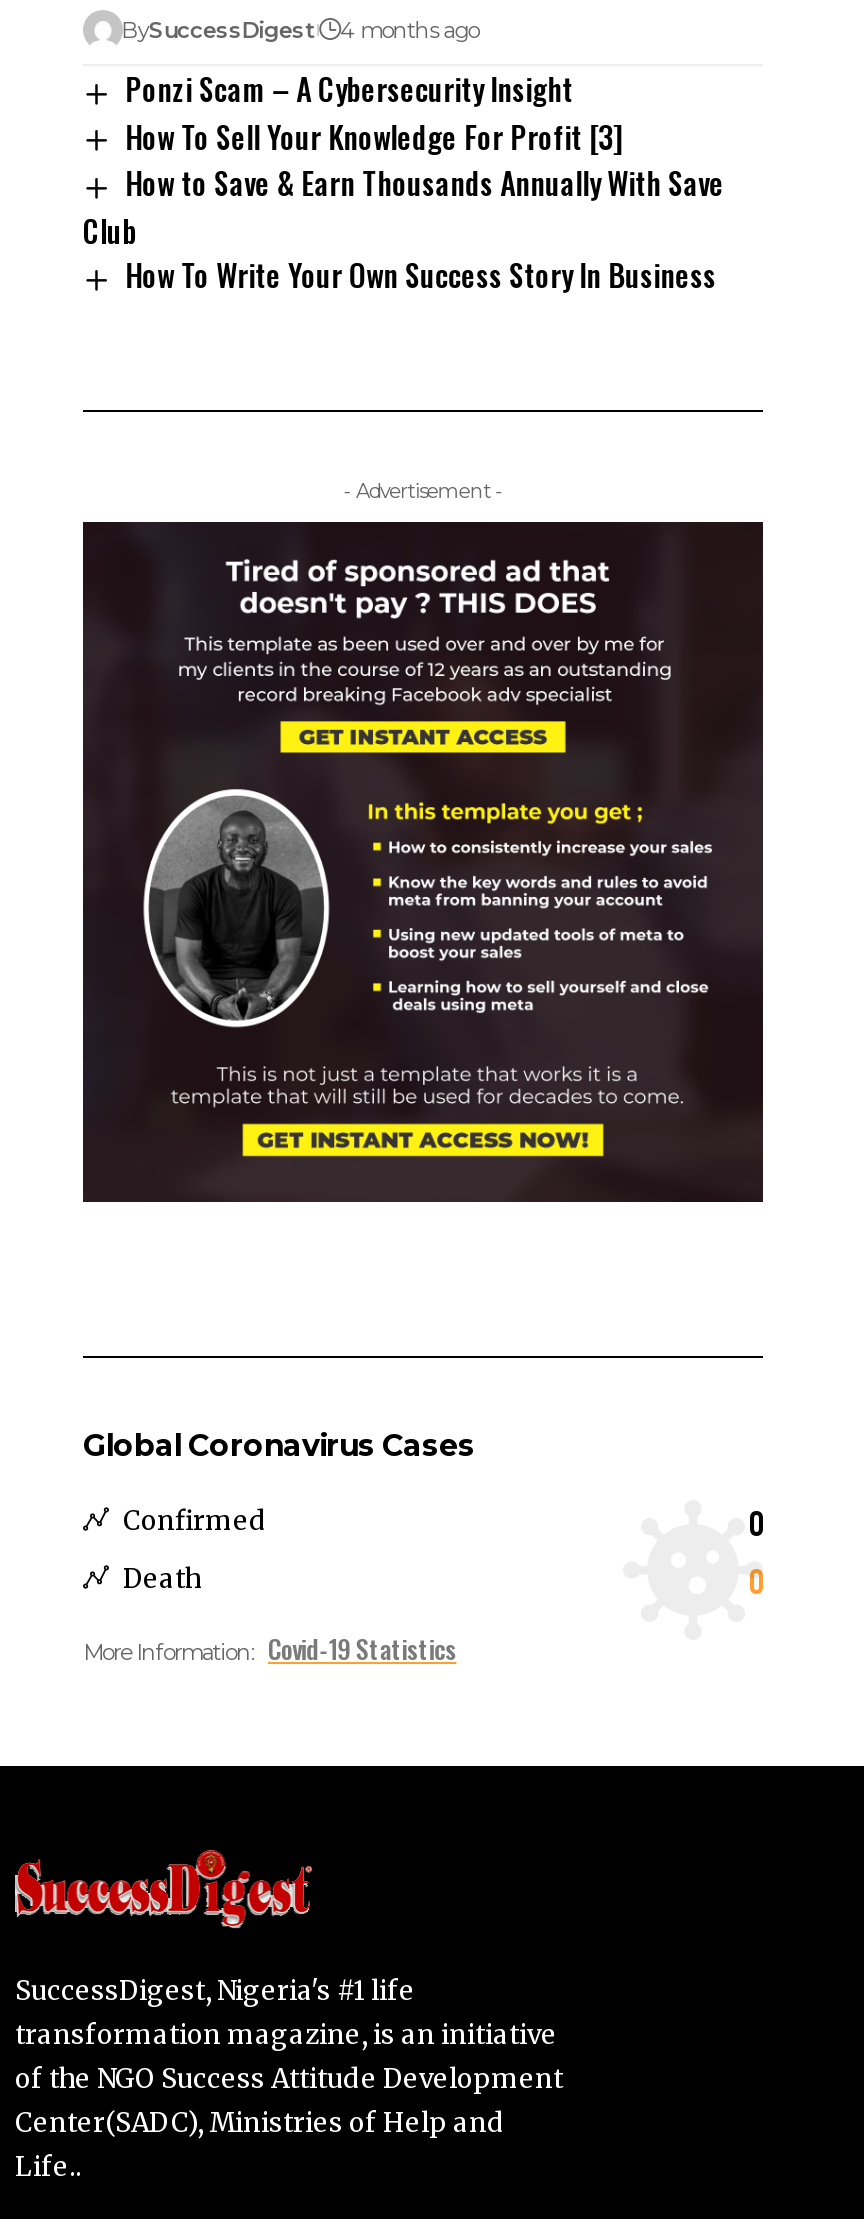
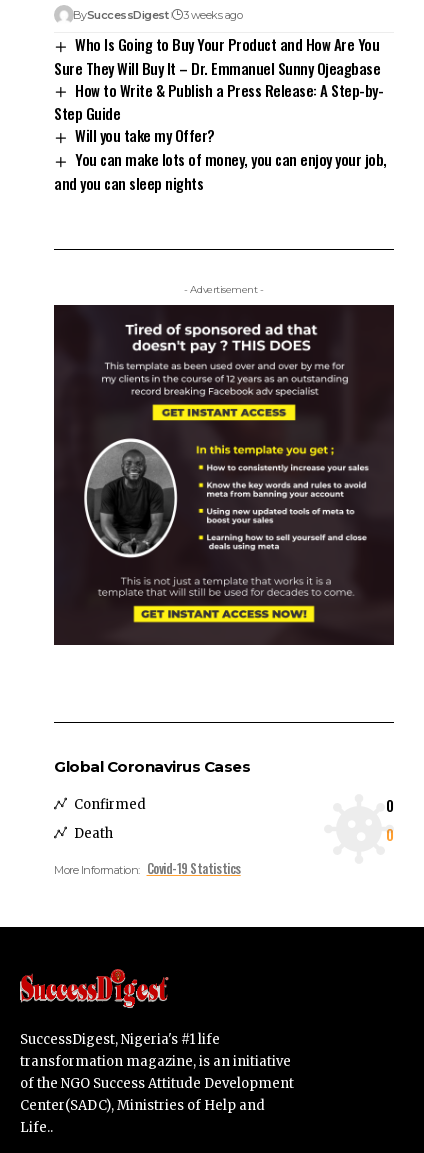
[121,16,478,44] BySuccessDigest 4 months ago -> [73,8,242,22] BySuccessDigest 3 weeks ago
[83,66,724,296] Ponzi Scam – A Cybersecurity Insight | How To Sell Your Knowledge For Profit [3] | How to Save & Earn Thousands Annually With Save | Club | How To Write Your Own Success Story In Business -> [54,33,387,194] Who Is Going to Buy Your Product and How Are You | Sure They Will Buy It – Dr. Emmanuel Sunny Ojeagbase | How to Write & Publish a Press Release: A Step-by- | Step Guide | Will you take my Offer? | You can make lots of money, you can enjoy your job, | and you can sleep nights

